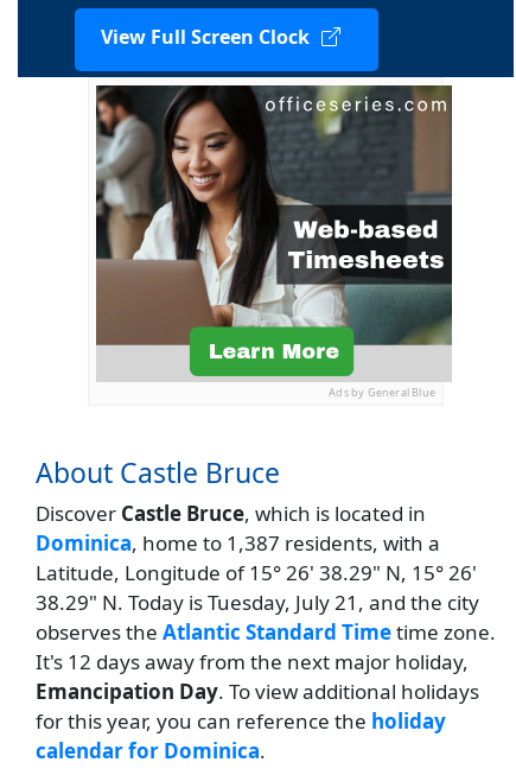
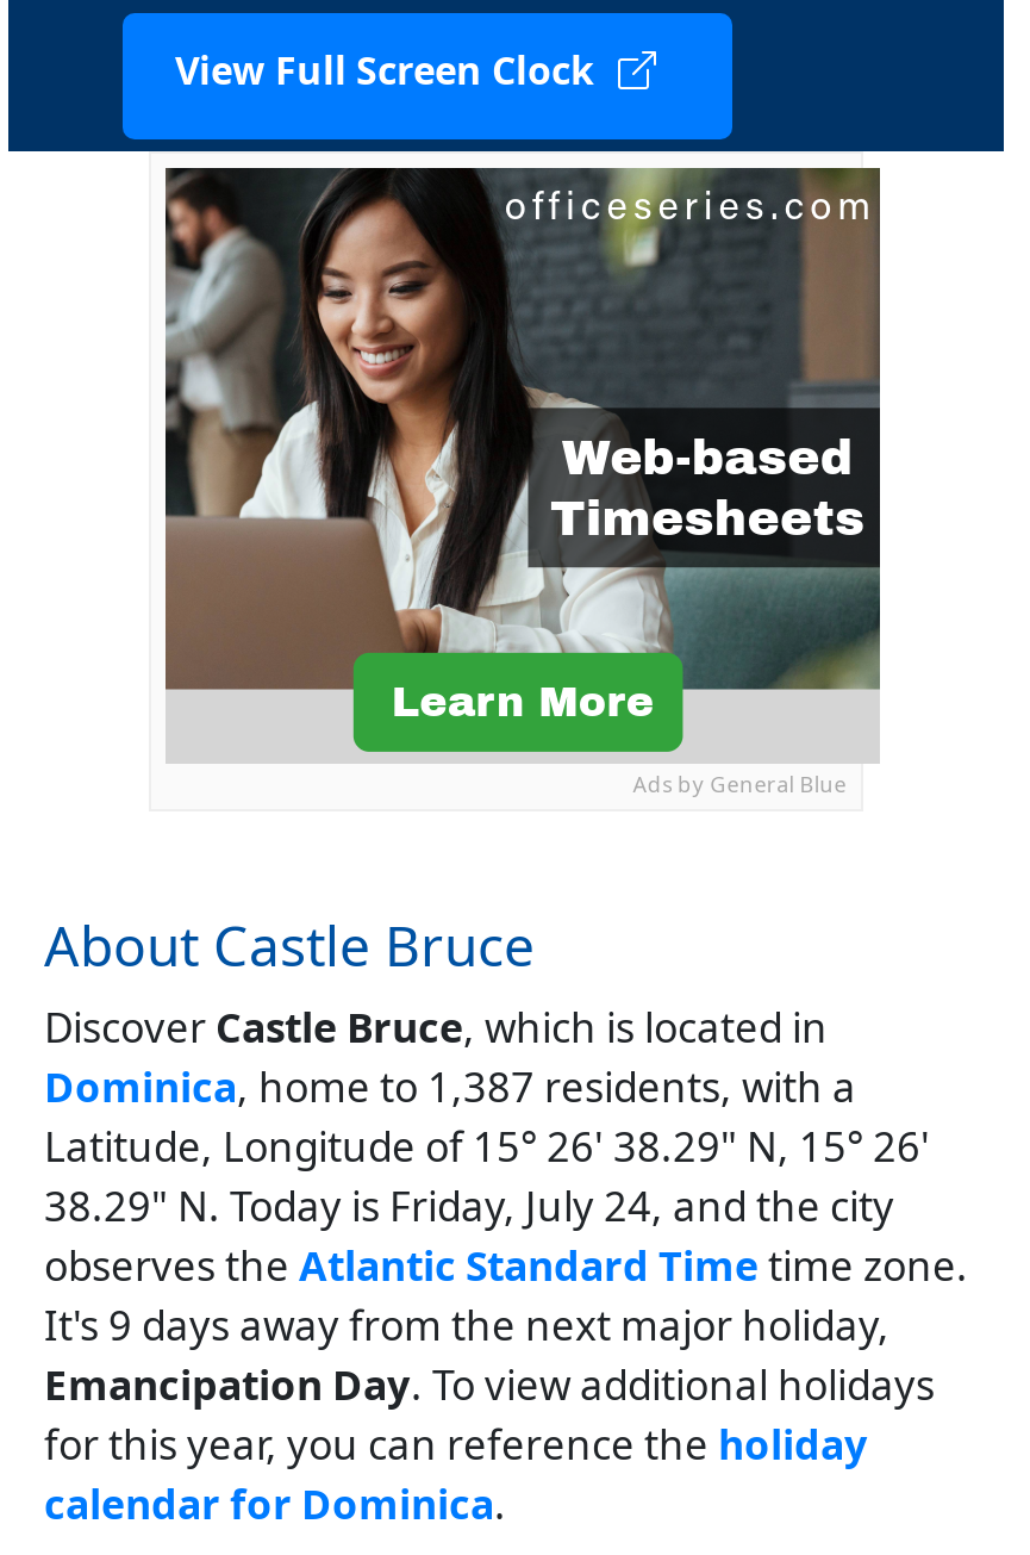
[36,589,479,616] 38.29" N. Today is Tuesday, July 21, and the city -> [44,1178,894,1233] 38.29" N. Today is Friday, July 24, and the city
[36,648,469,675] It's 12 days away from the next major holiday, -> [44,1298,889,1352] It's 9 days away from the next major holiday,

